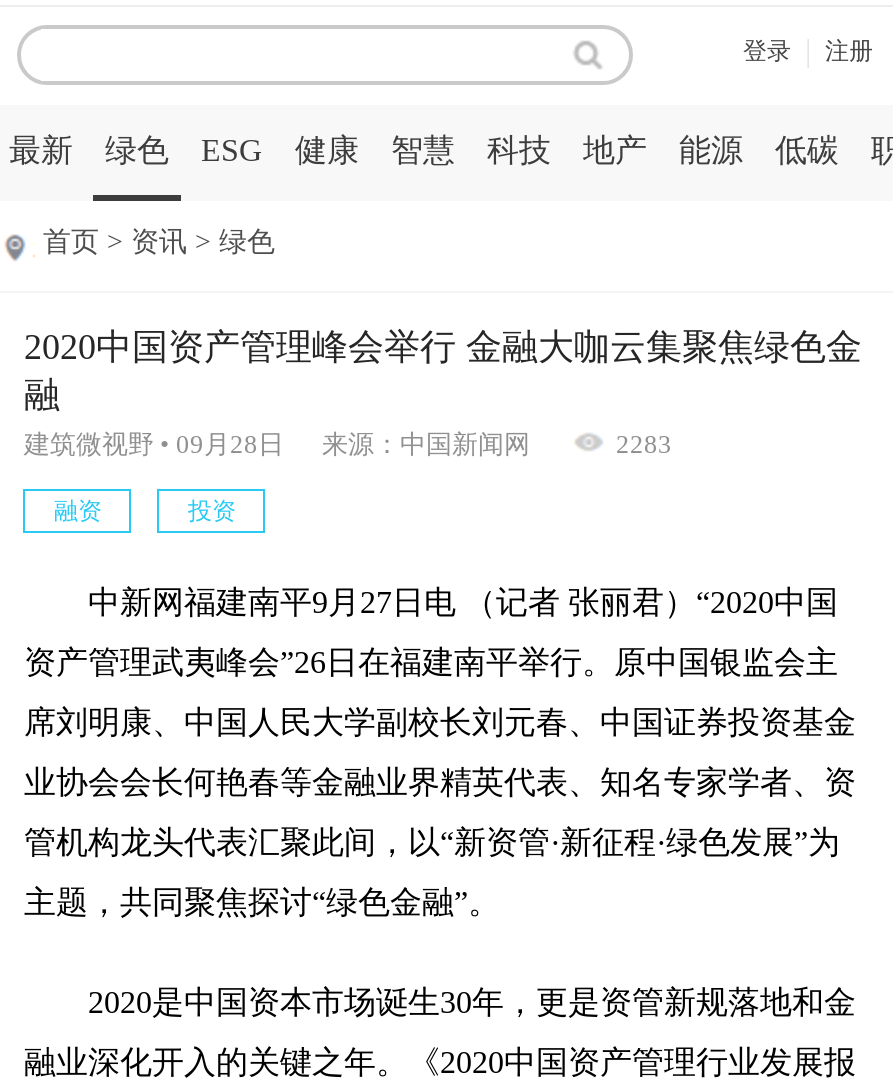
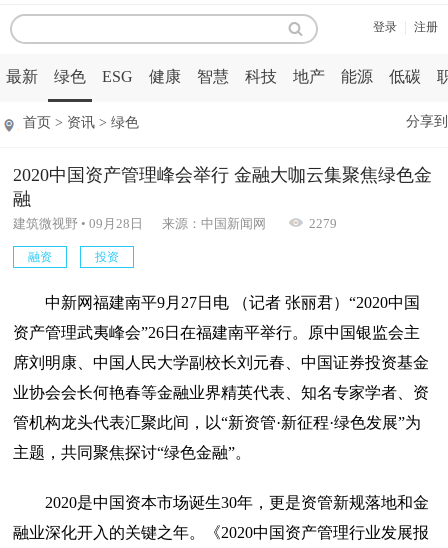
none -> [406,114,448,129] 分享到
[24,429,672,459] 建筑微视野 • 09月28日 来源：中国新闻网 2283 -> [13,216,337,231] 建筑微视野 • 09月28日 来源：中国新闻网 2279

